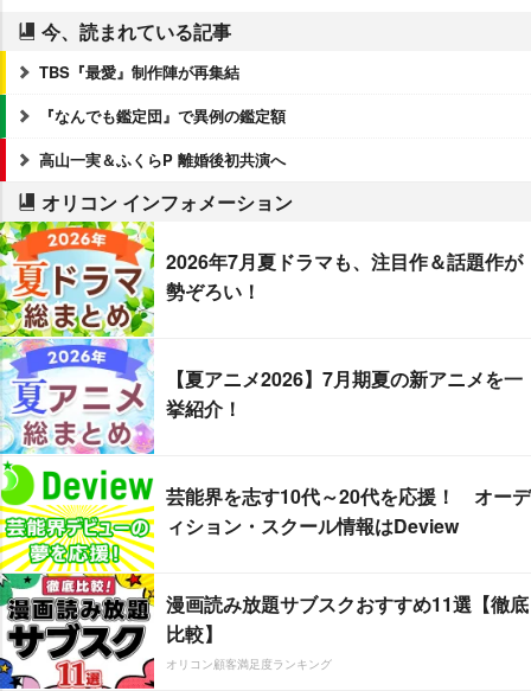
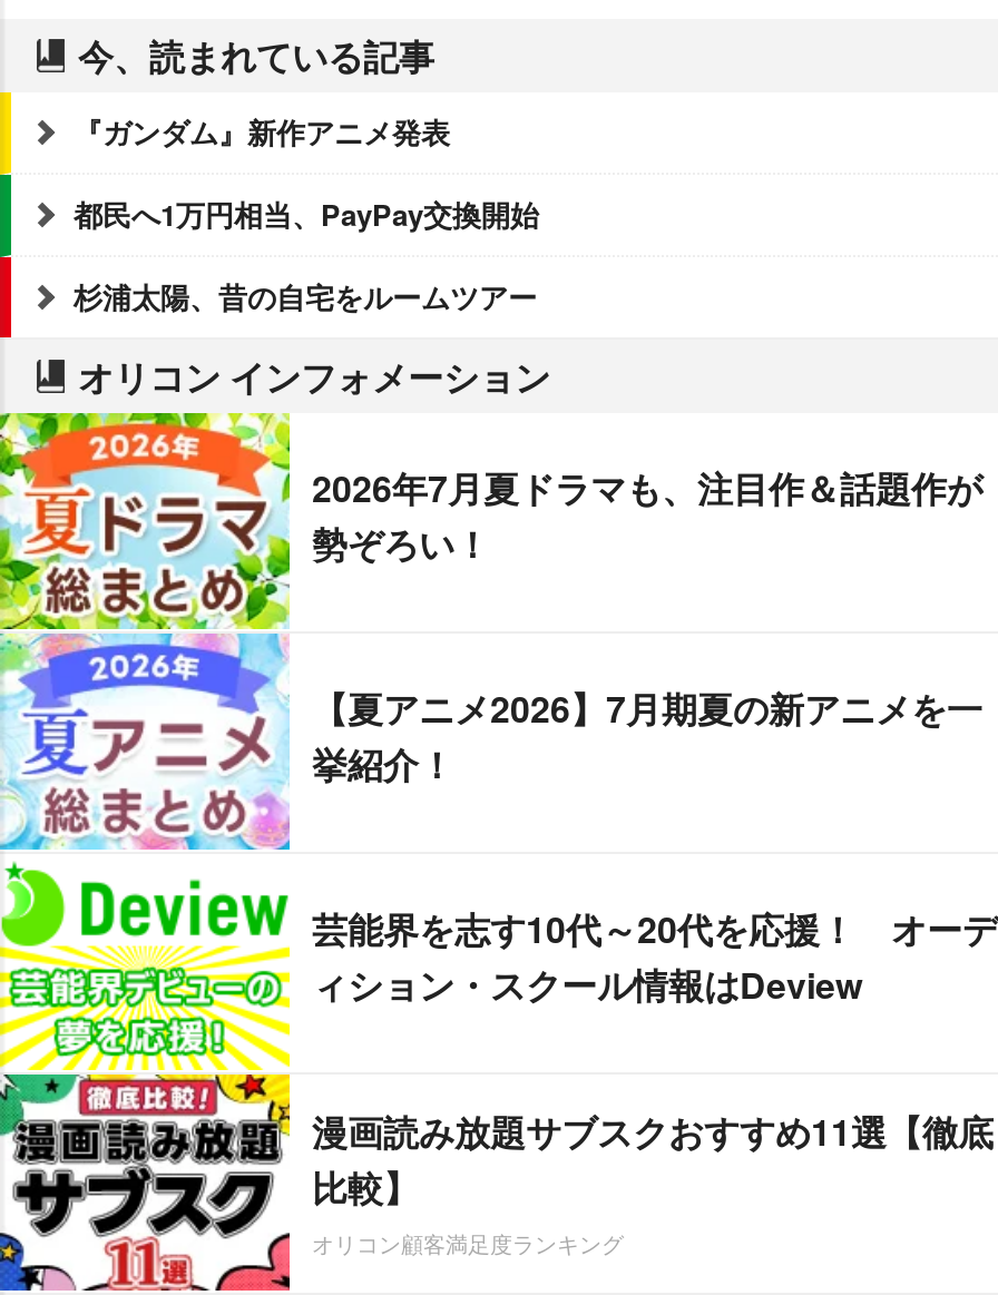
[39,60,239,82] TBS『最愛』制作陣が再集結 -> [74,109,450,152] 『ガンダム』新作アニメ発表
[39,104,286,126] 『なんでも鑑定団』で異例の鑑定額 -> [74,192,539,234] 都民へ1万円相当、PayPay交換開始
[39,148,286,170] 高山一実＆ふくらP 離婚後初共演へ -> [74,274,537,316] 杉浦太陽、昔の自宅をルームツアー

